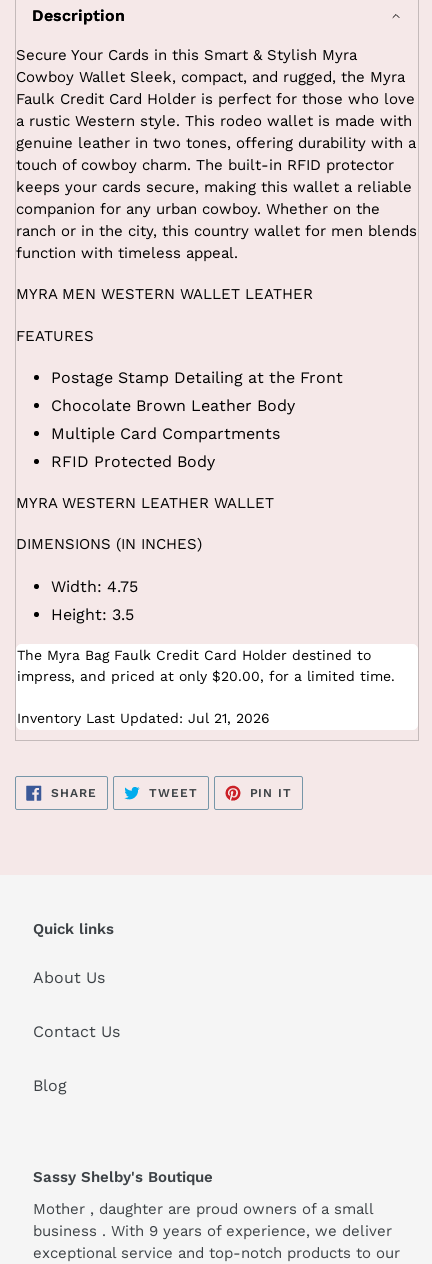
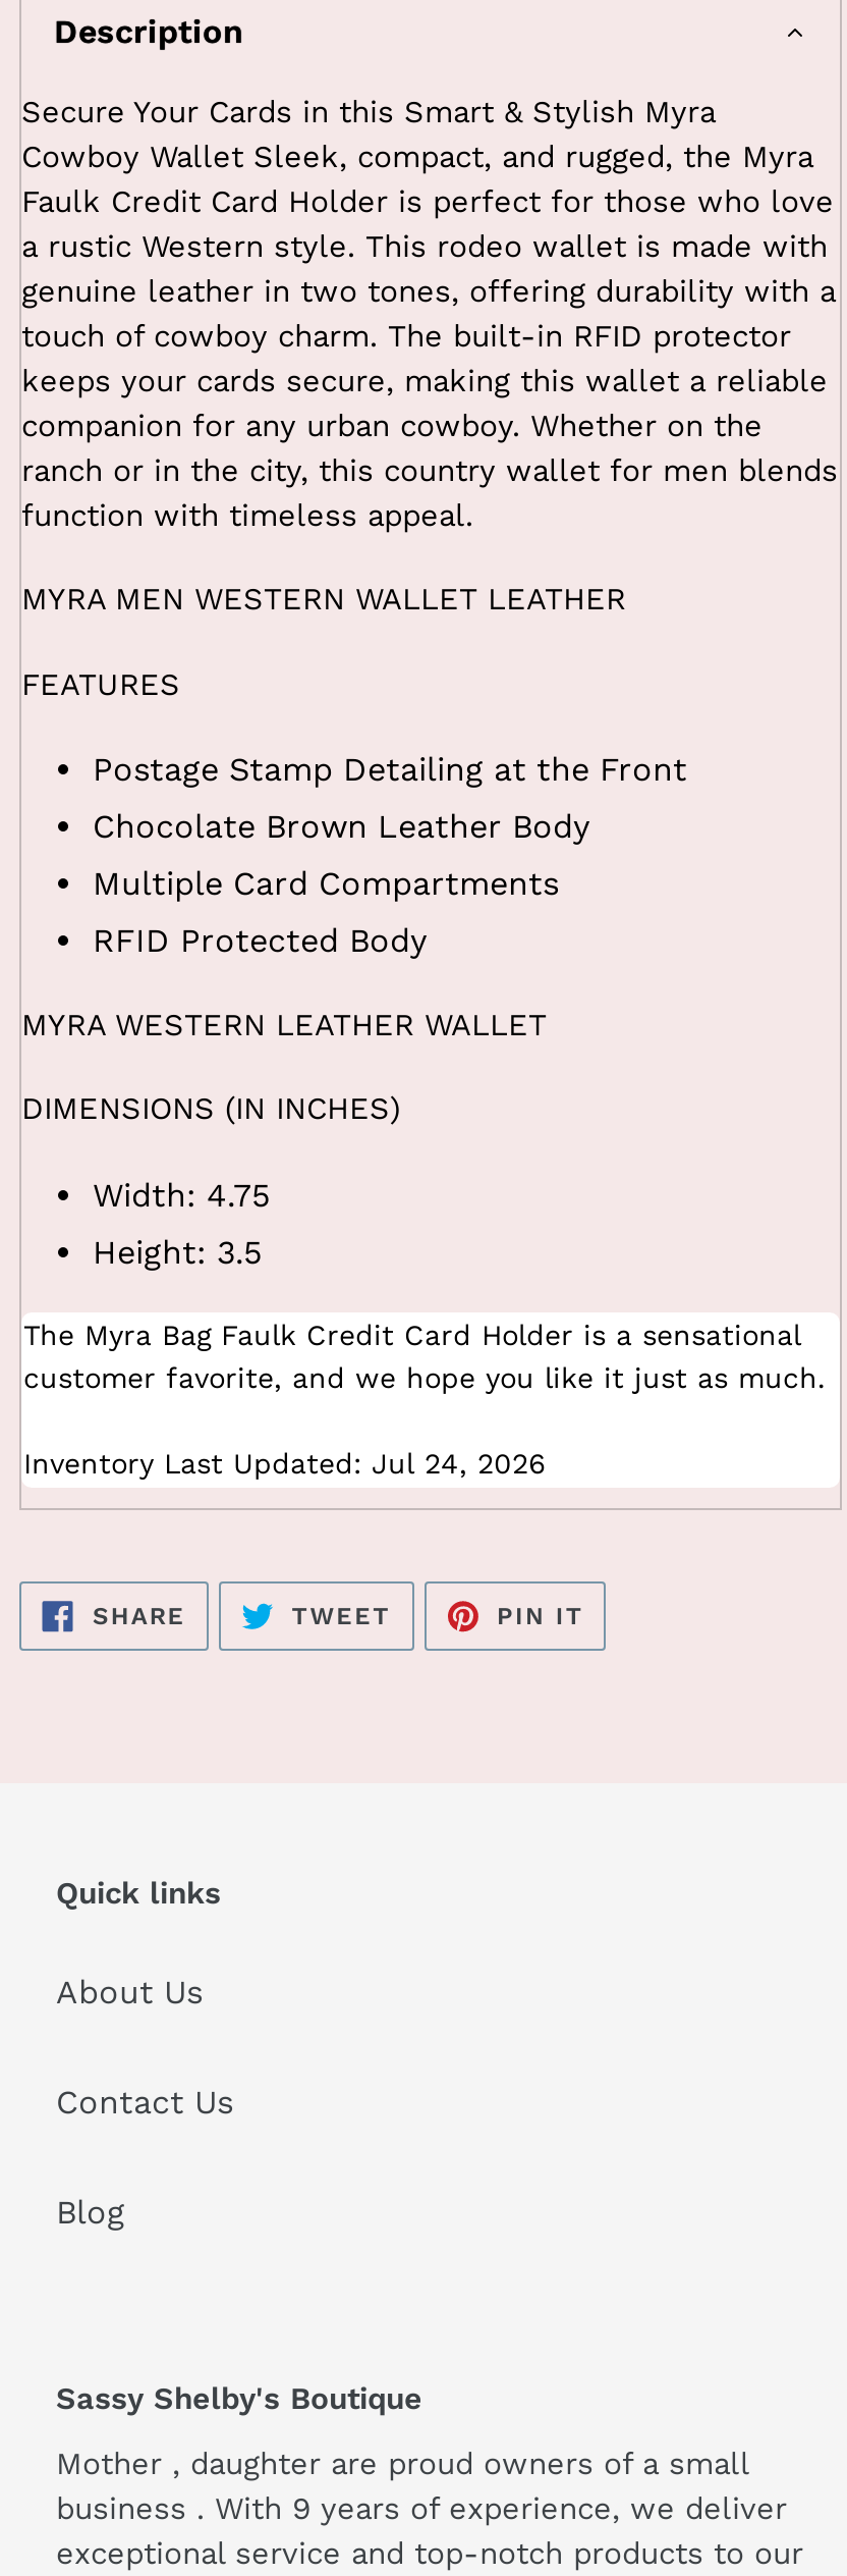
[17,647,395,684] The Myra Bag Faulk Credit Card Holder destined to | impress, and priced at only $20.00, for a limited time. -> [23,1319,826,1394] The Myra Bag Faulk Credit Card Holder is a sensational | customer favorite, and we hope you like it just as much.
[17,710,270,726] Inventory Last Updated: Jul 21, 2026 -> [23,1447,547,1480] Inventory Last Updated: Jul 24, 2026

